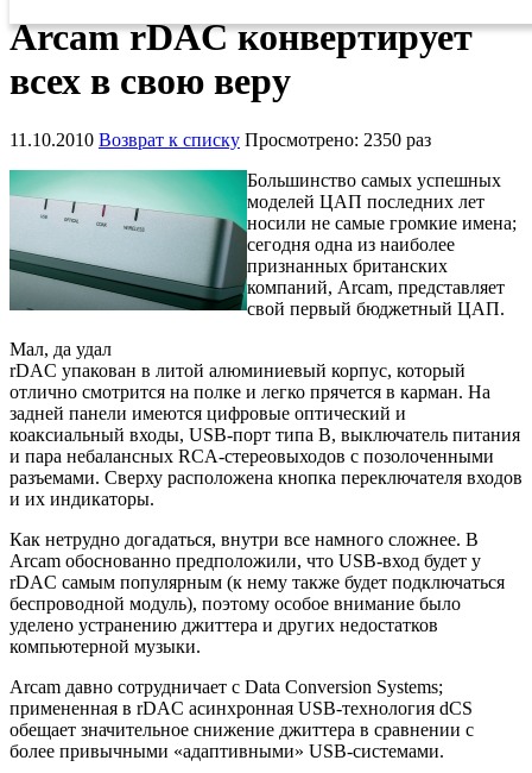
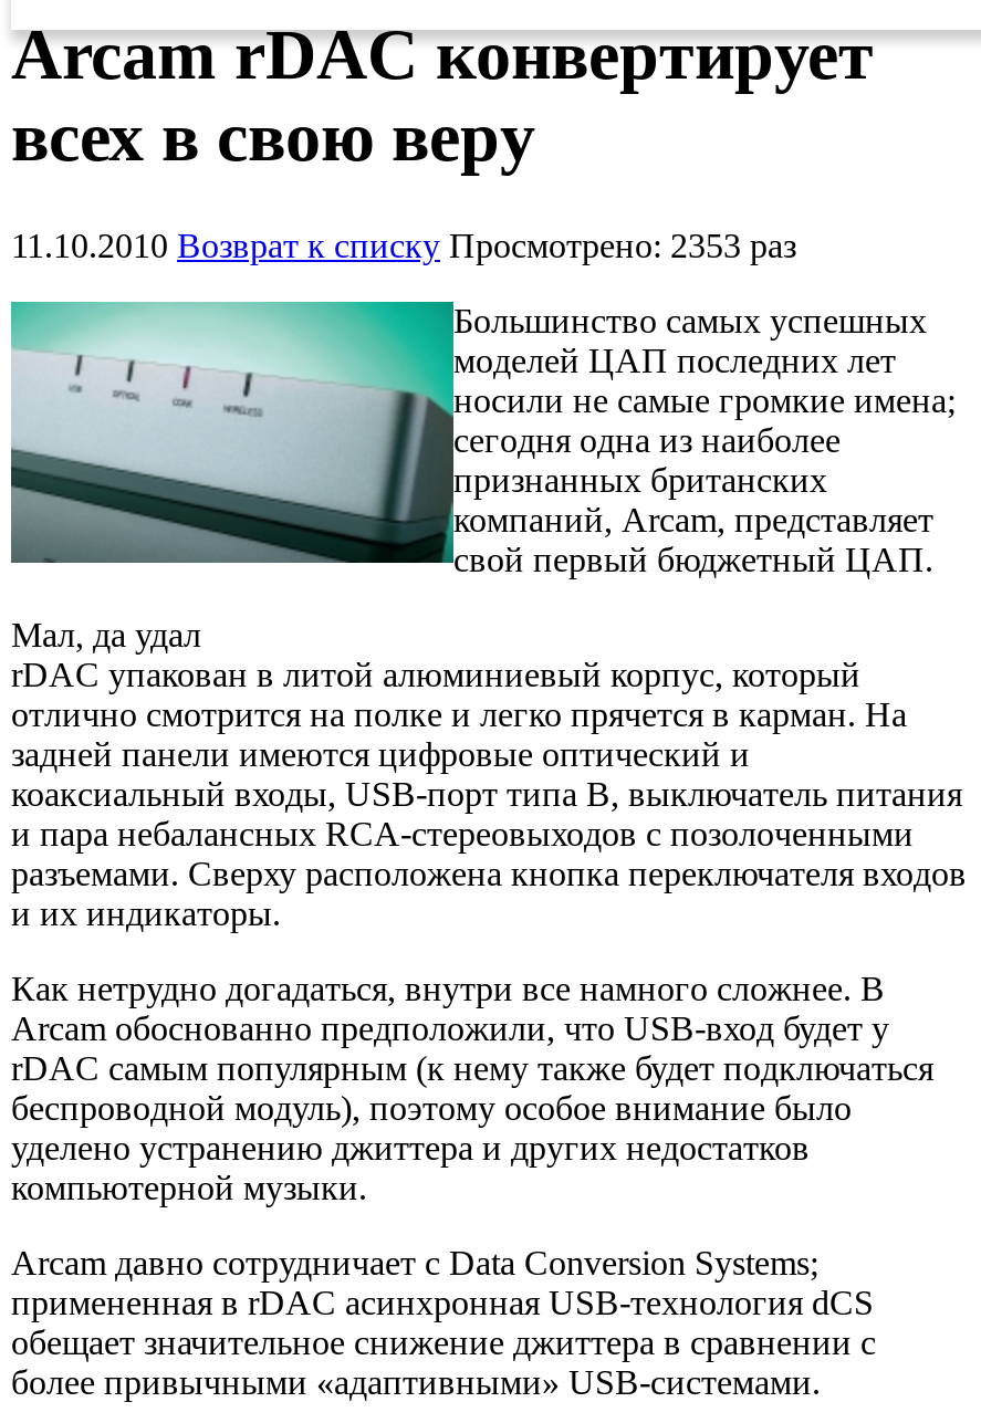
[9,130,431,150] 11.10.2010 Возврат к списку Просмотрено: 2350 раз -> [11,226,796,264] 11.10.2010 Возврат к списку Просмотрено: 2353 раз

